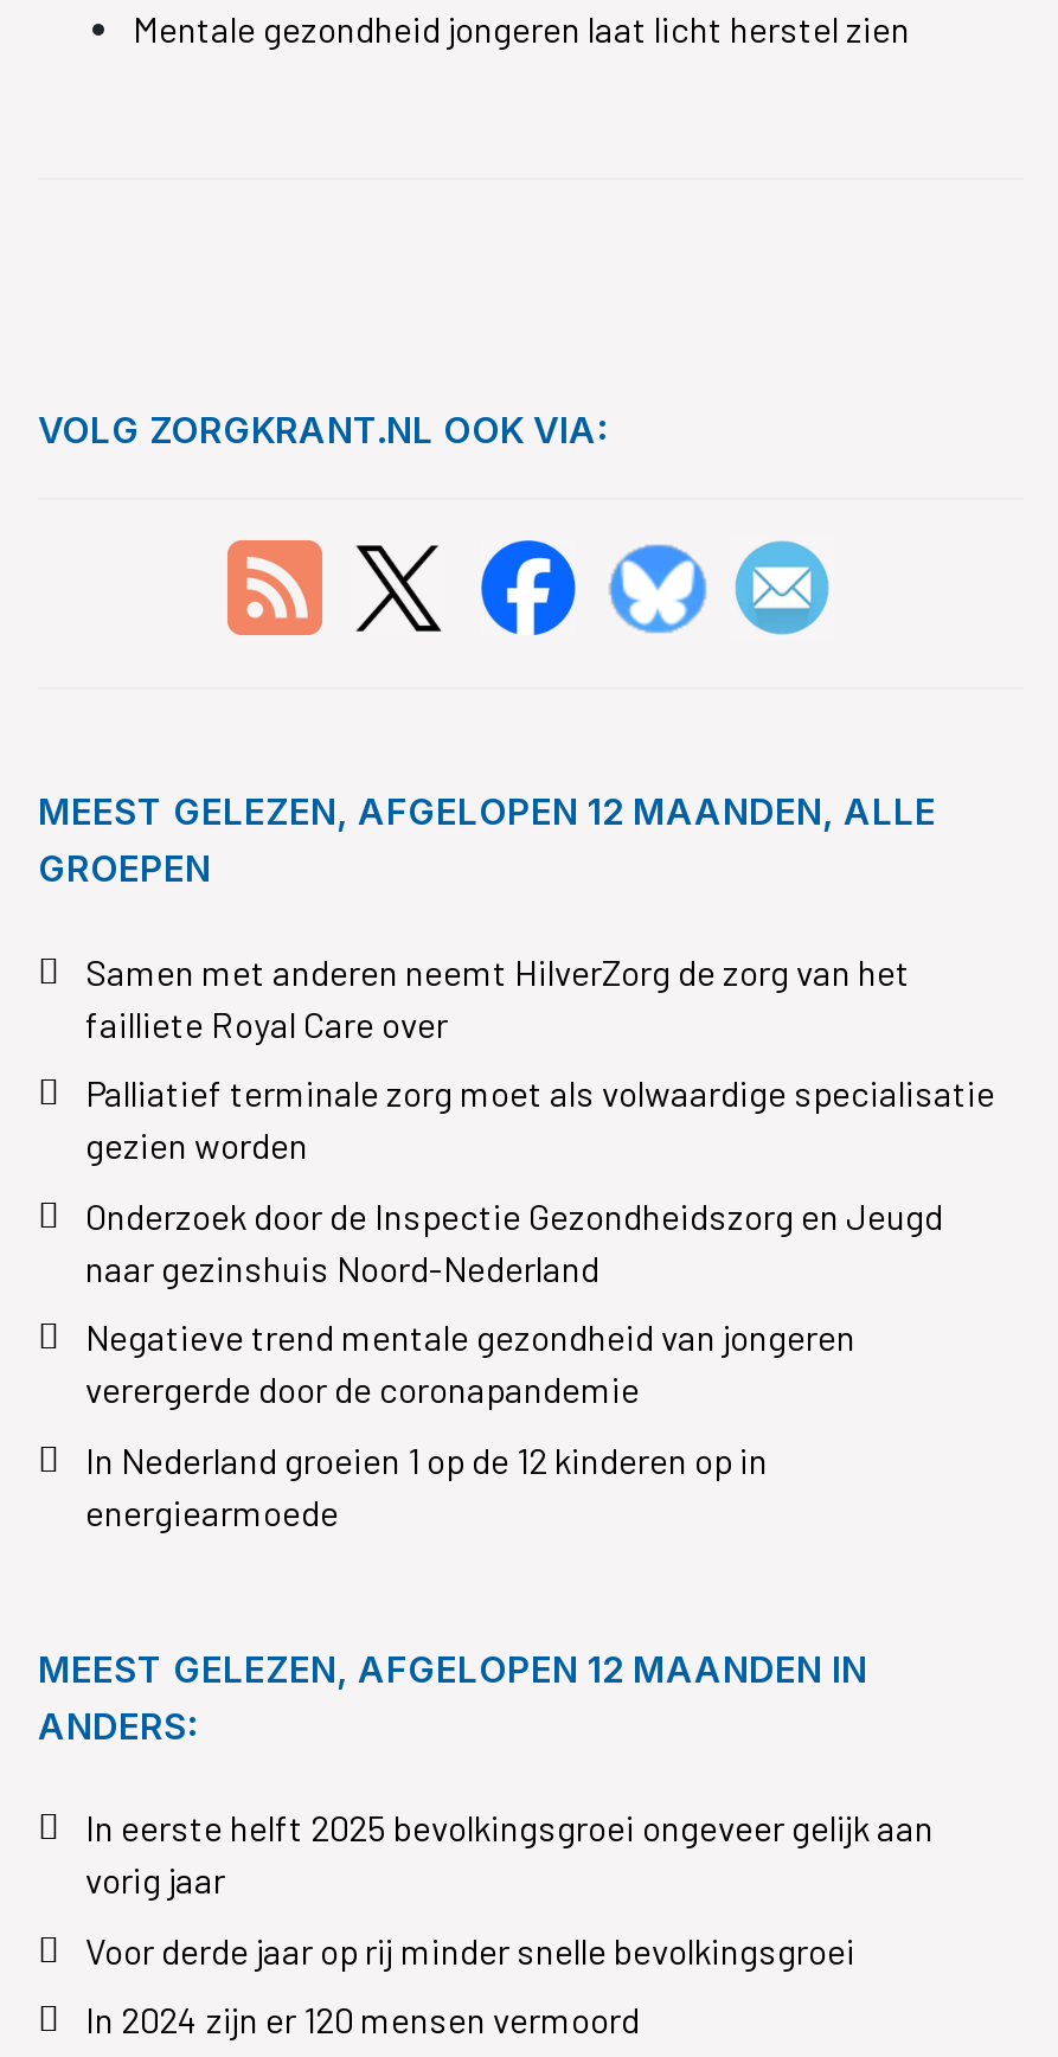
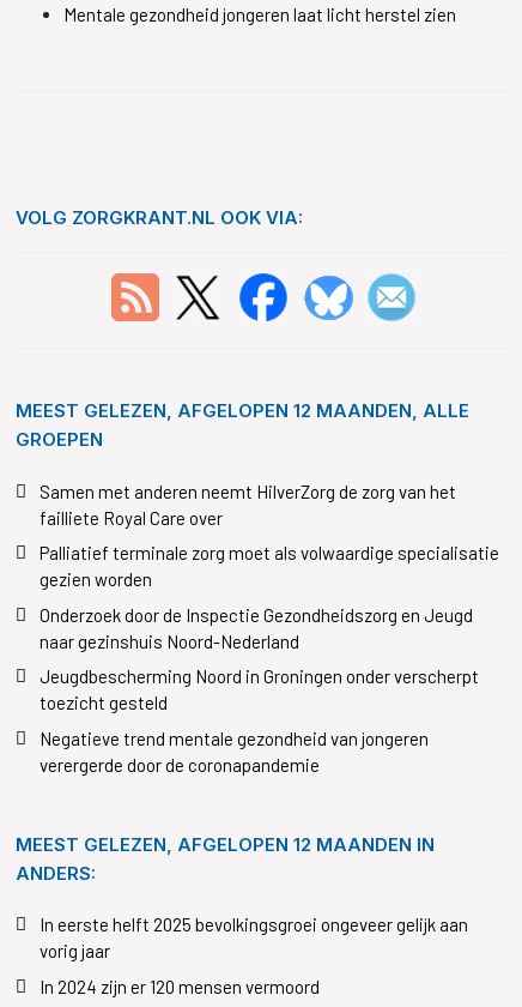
none -> [40,666,479,714] Jeugdbescherming Noord in Groningen onder verscherpt | toezicht gesteld
moved [85,1316,855,1411] -> [40,727,429,775]: Negatieve trend mentale gezondheid van jongeren | verergerde door de coronapandemie
[85,1438,768,1533] In Nederland groeien 1 op de 12 kinderen op in | energiearmoede -> none
[85,1929,855,1971] Voor derde jaar op rij minder snelle bevolkingsgroei -> none

